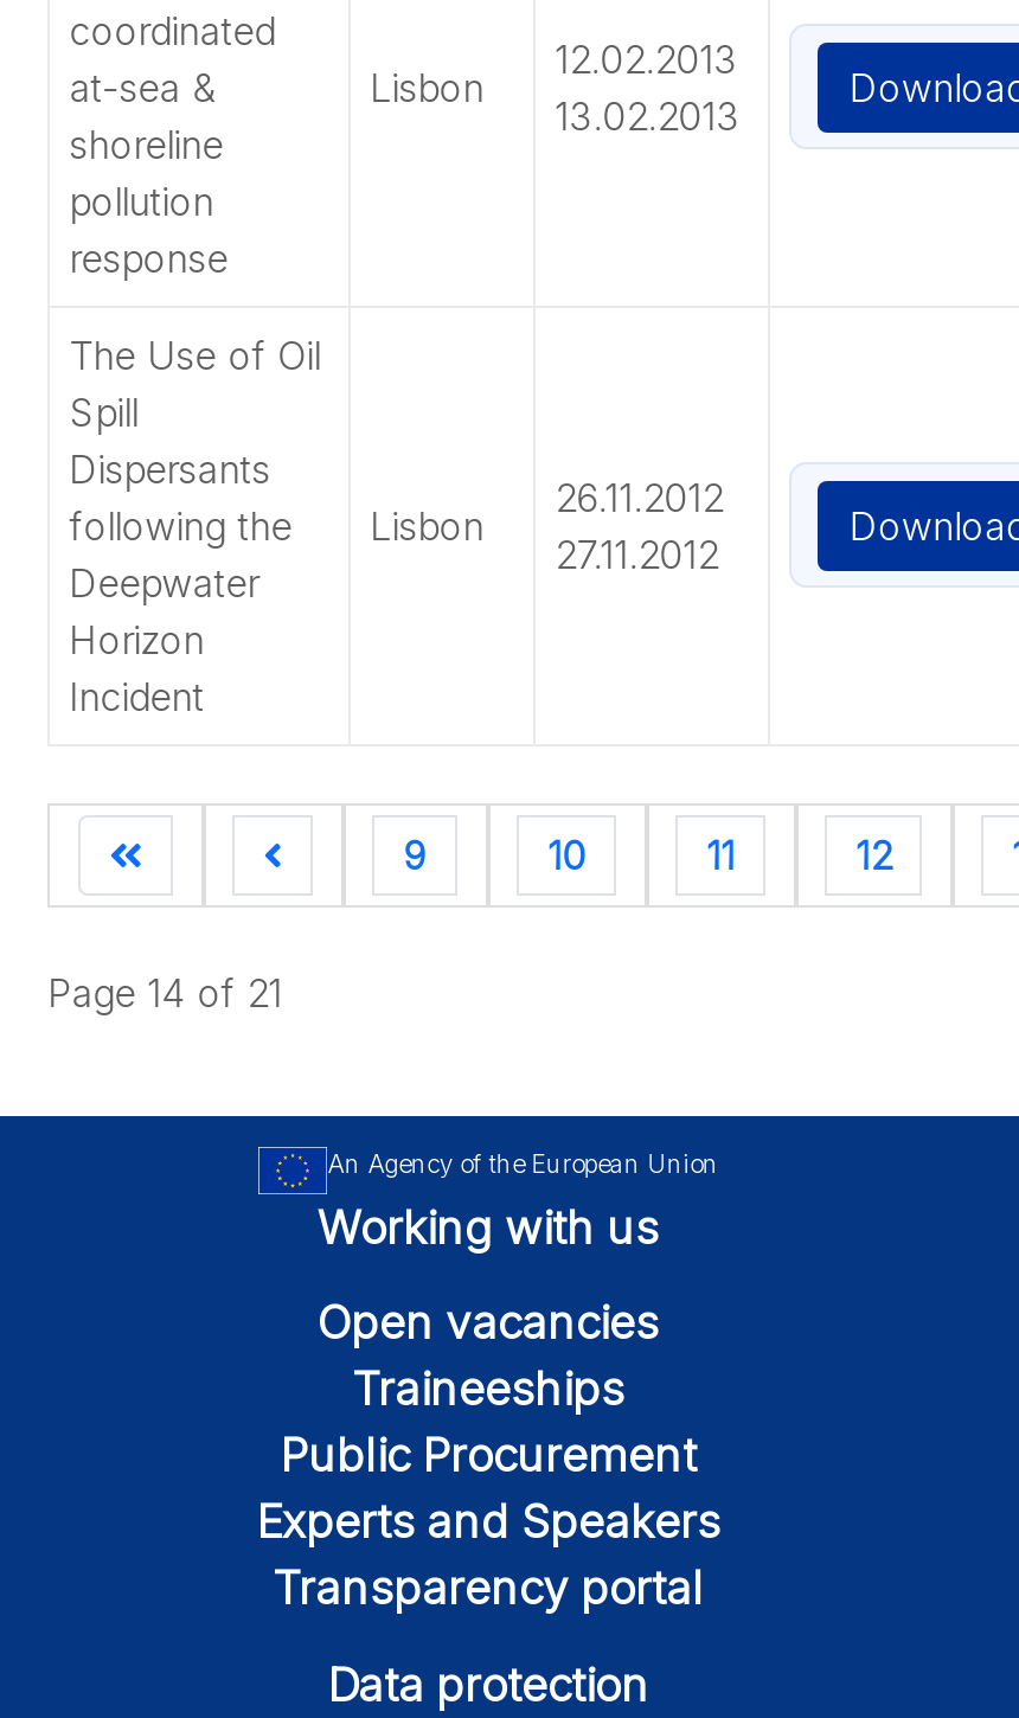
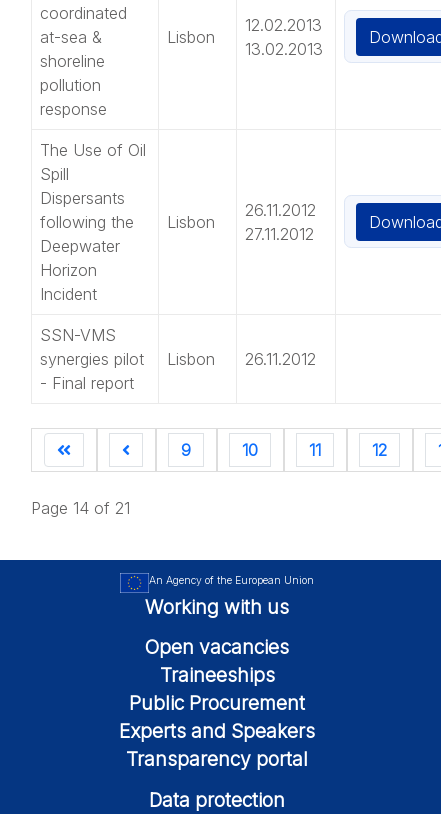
none -> [40,325,144,393] SSN-VMS | synergies pilot | - Final report
none -> [167,349,316,369] Lisbon | 26.11.2012

